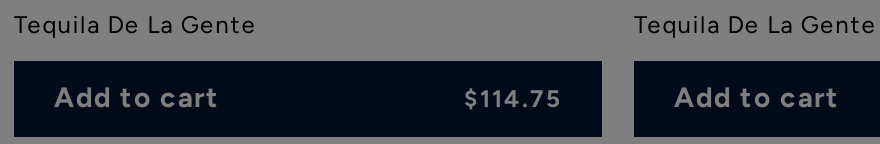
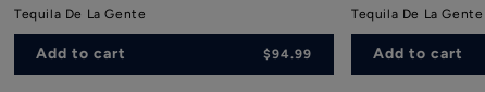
[464,85,562,113] $114.75 -> [263,46,312,61] $94.99

